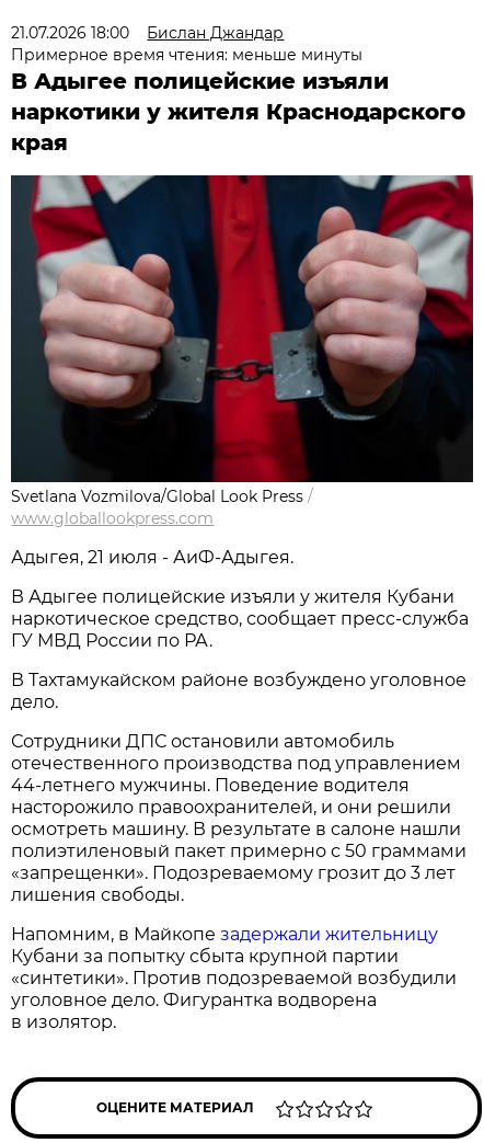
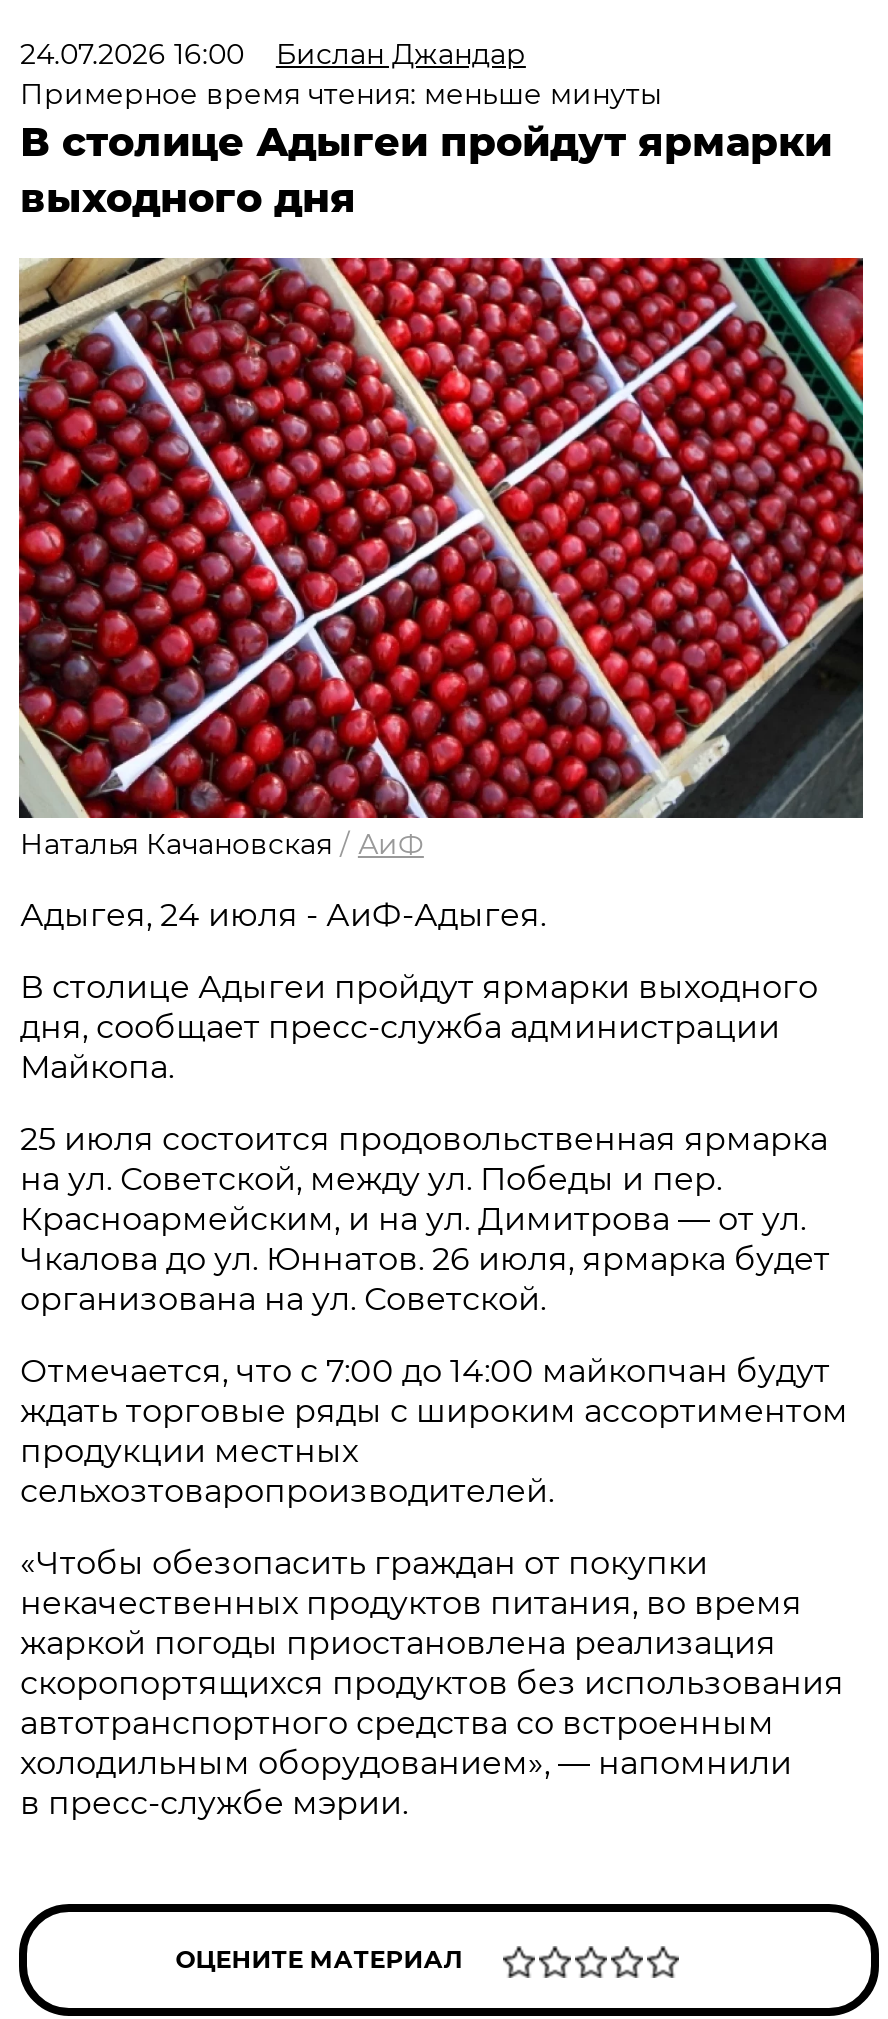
[11,23,284,43] 21.07.2026 18:00 Бислан Джандар -> [20,36,526,72] 24.07.2026 16:00 Бислан Джандар
[11,68,466,156] В Адыгее полицейские изъяли | наркотики у жителя Краснодарского | края -> [20,118,832,222] В столице Адыгеи пройдут ярмарки | выходного дня
[10,174,474,528] [image] | Svetlana Vozmilova/Global Look Press / | www.globallookpress.com -> [17,256,865,862] [image] | Наталья Качановская / АиФ
[11,547,294,568] Адыгея, 21 июля - АиФ-Адыгея. -> [20,896,546,934] Адыгея, 24 июля - АиФ-Адыгея.
[11,586,469,651] В Адыгее полицейские изъяли у жителя Кубани | наркотическое средство, сообщает пресс-служба | ГУ МВД России по РА. -> [20,968,818,1086] В столице Адыгеи пройдут ярмарки выходного | дня, сообщает пресс-служба администрации | Майкопа.
[11,670,467,712] В Тахтамукайском районе возбуждено уголовное | дело. -> [20,1120,830,1318] 25 июля состоится продовольственная ярмарка | на ул. Советской, между ул. Победы и пер. | Красноармейским, и на ул. Димитрова — от ул. | Чкалова до ул. Юннатов. 26 июля, ярмарка будет | организована на ул. Советской.
[11,731,467,905] Сотрудники ДПС остановили автомобиль | отечественного производства под управлением | 44-летнего мужчины. Поведение водителя | насторожило правоохранителей, и они решили | осмотреть машину. В результате в салоне нашли | полиэтиленовый пакет примерно с 50 граммами | «запрещенки». Подозреваемому грозит до 3 лет | лишения свободы. -> [20,1352,848,1510] Отмечается, что с 7:00 до 14:00 майкопчан будут | ждать торговые ряды с широким ассортиментом | продукции местных | сельхозтоваропроизводителей.
[11,924,457,1032] Напомним, в Майкопе задержали жительницу | Кубани за попытку сбыта крупной партии | «синтетики». Против подозреваемой возбудили | уголовное дело. Фигурантка водворена | в изолятор. -> [20,1544,844,1822] «Чтобы обезопасить граждан от покупки | некачественных продуктов питания, во время | жаркой погоды приостановлена реализация | скоропортящихся продуктов без использования | автотранспортного средства со встроенным | холодильным оборудованием», — напомнили | в пресс-службе мэрии.

